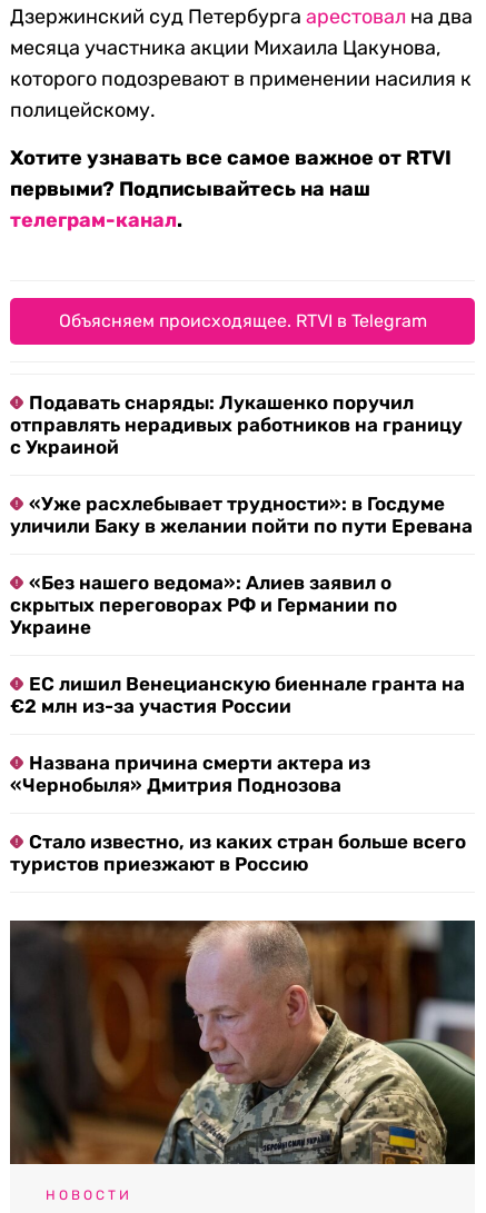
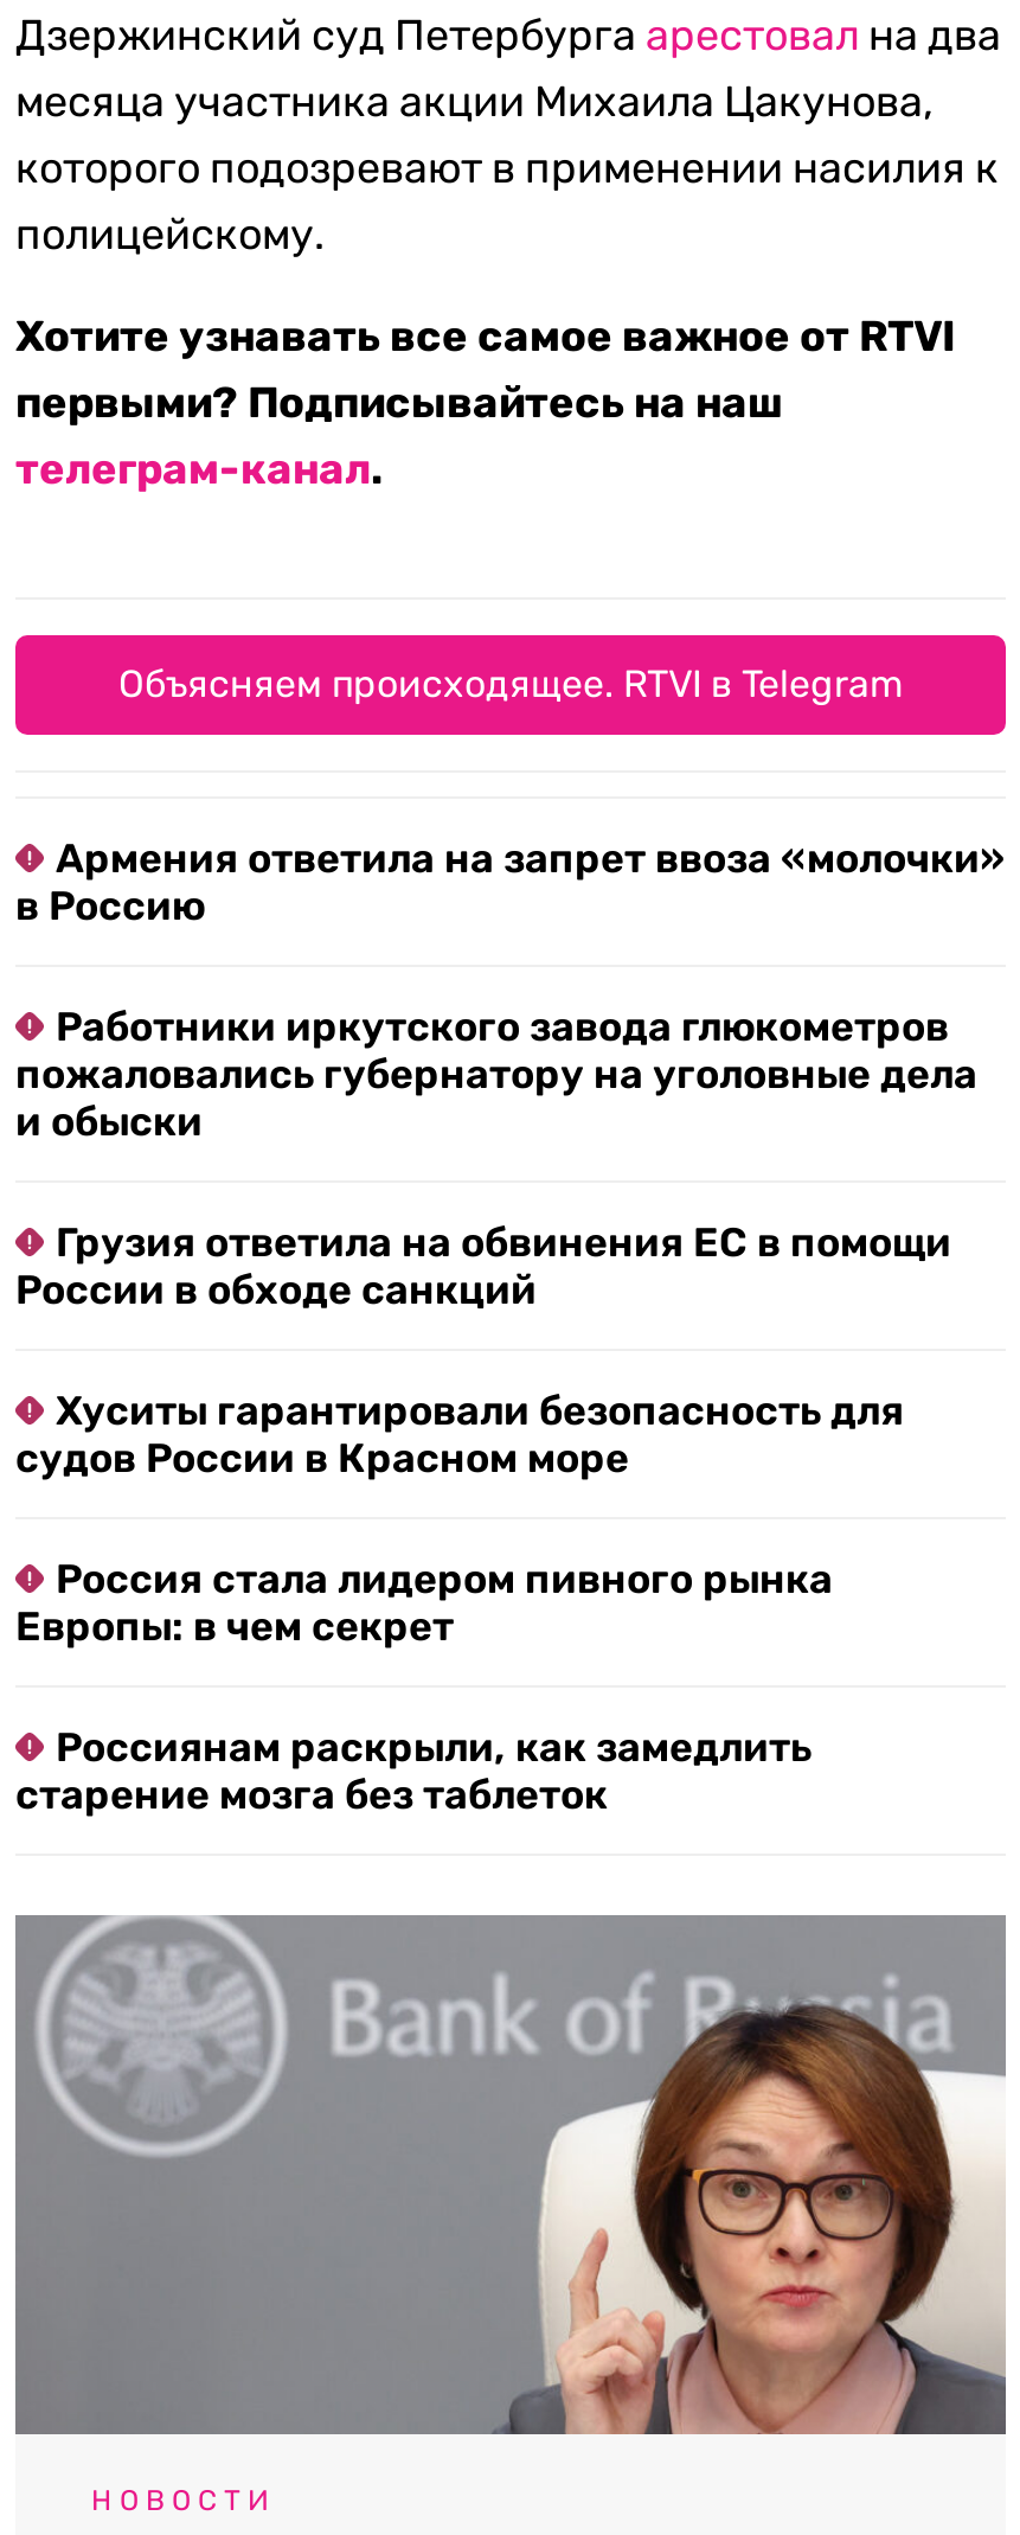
[10,391,463,458] Подавать снаряды: Лукашенко поручил | отправлять нерадивых работников на границу | с Украиной -> [15,835,1006,929] Армения ответила на запрет ввоза «молочки» | в Россию
[10,493,473,537] «Уже расхлебывает трудности»: в Госдуме | уличили Баку в желании пойти по пути Еревана -> [15,1003,977,1145] Работники иркутского завода глюкометров | пожаловались губернатору на уголовные дела | и обыски
[10,572,397,638] «Без нашего ведома»: Алиев заявил о | скрытых переговорах РФ и Германии по | Украине -> [15,1219,951,1313] Грузия ответила на обвинения ЕС в помощи | России в обходе санкций
[10,673,465,717] ЕС лишил Венецианскую биеннале гранта на | €2 млн из-за участия России -> [15,1387,904,1482] Хуситы гарантировали безопасность для | судов России в Красном море
[10,752,370,796] Названа причина смерти актера из | «Чернобыля» Дмитрия Поднозова -> [15,1555,833,1650] Россия стала лидером пивного рынка | Европы: в чем секрет
[10,831,466,875] Стало известно, из каких стран больше всего | туристов приезжают в Россию -> [15,1723,811,1818] Россиянам раскрыли, как замедлить | старение мозга без таблеток
[10,921,476,1165] [image] -> [15,1915,1008,2437] [image]

